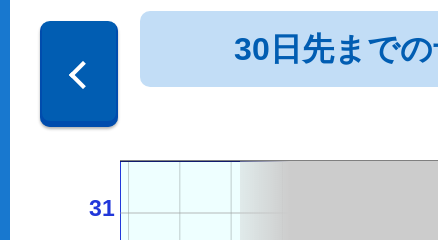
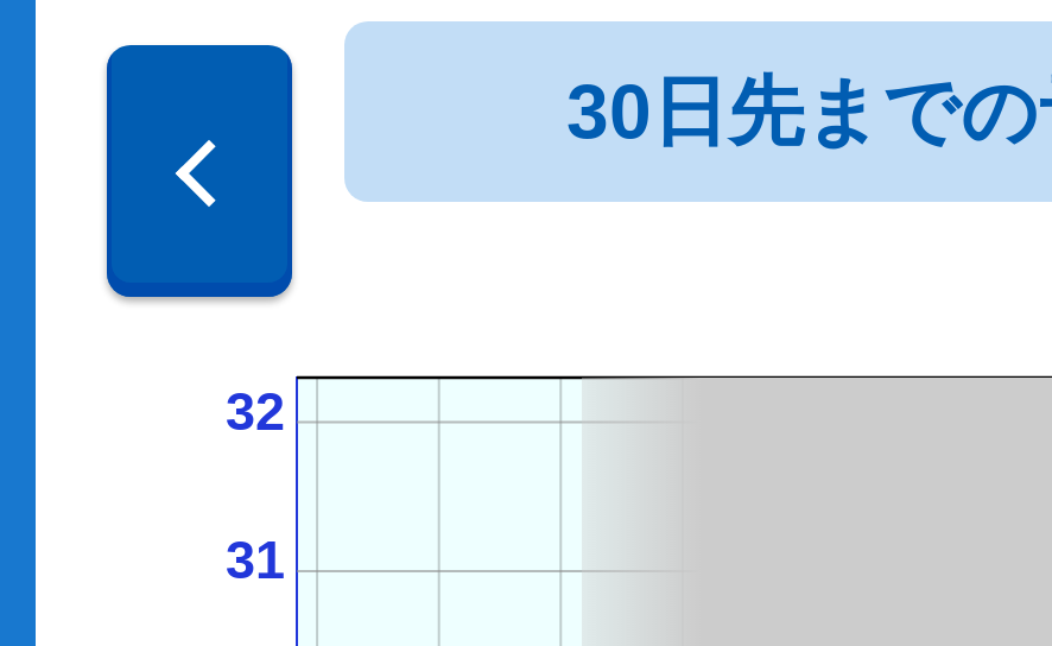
none -> [226,381,285,442] 32

